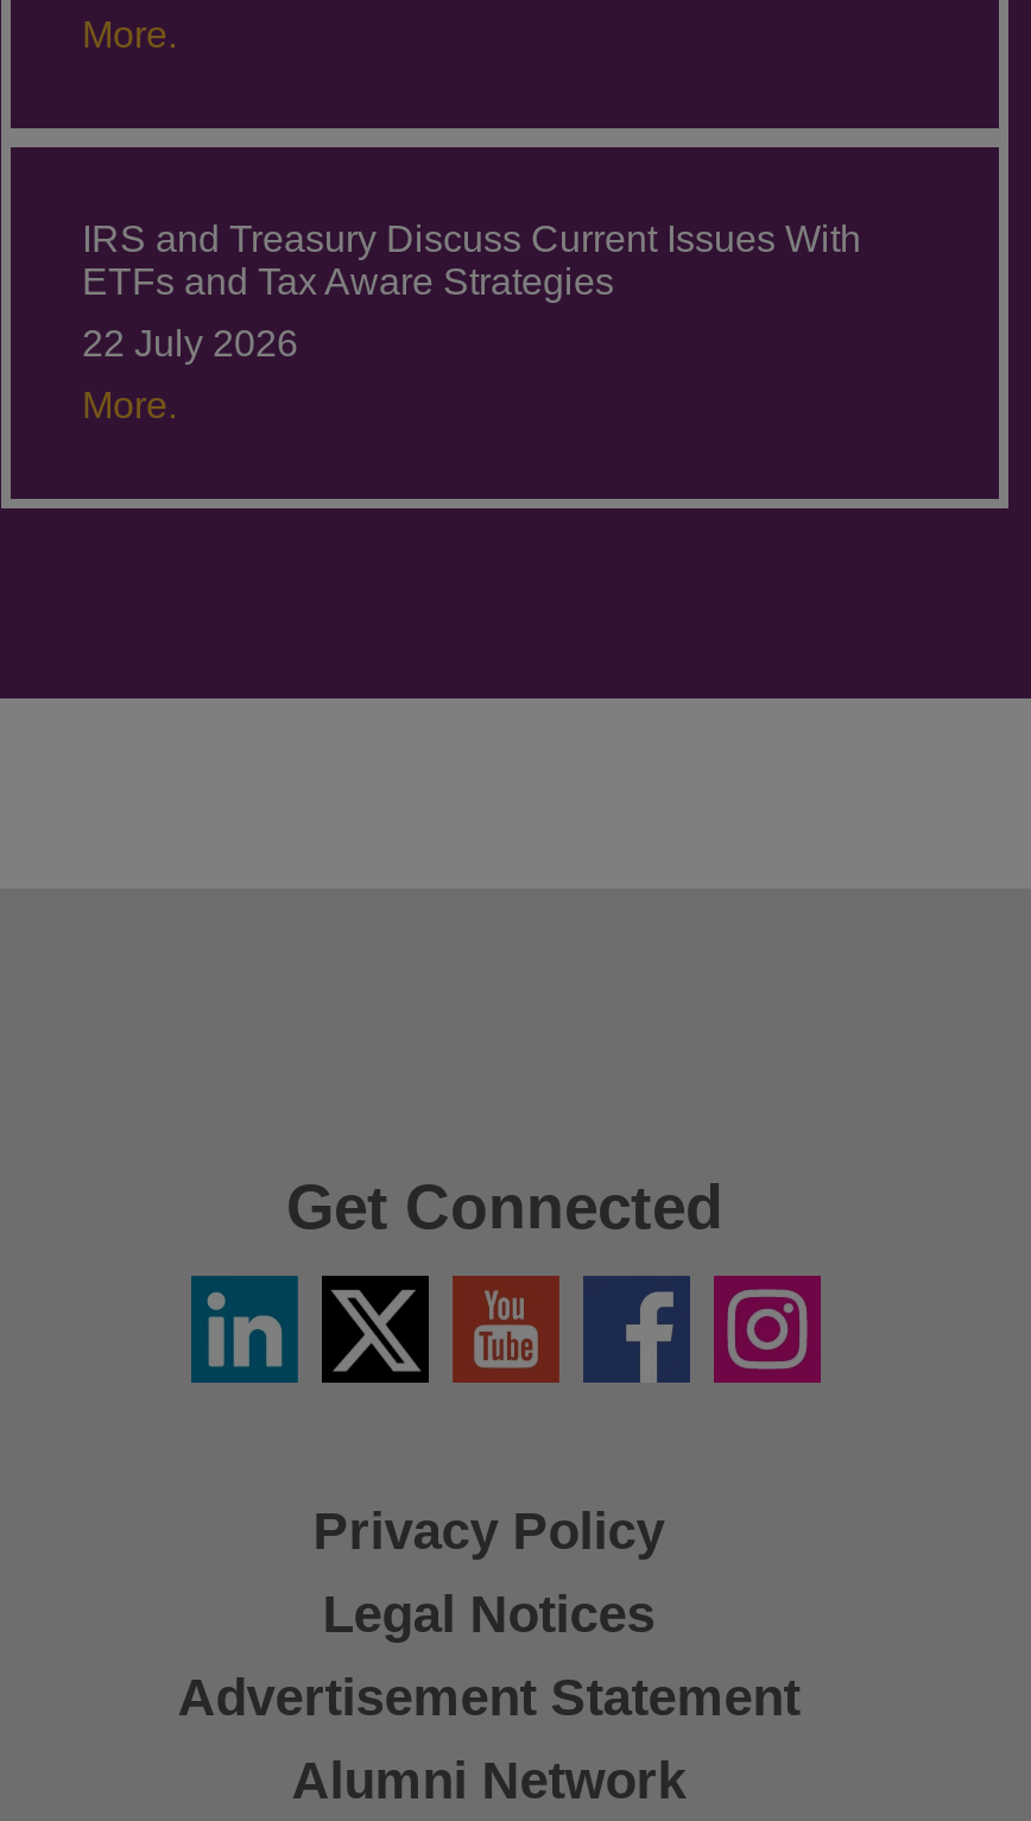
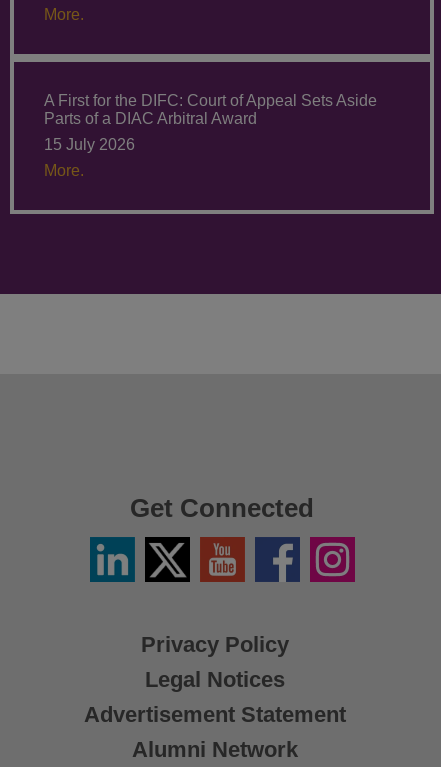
[82,218,861,301] IRS and Treasury Discuss Current Issues With | ETFs and Tax Aware Strategies -> [44,92,377,127] A First for the DIFC: Court of Appeal Sets Aside | Parts of a DIAC Arbitral Award
[82,322,298,363] 22 July 2026 -> [44,136,135,153] 15 July 2026

